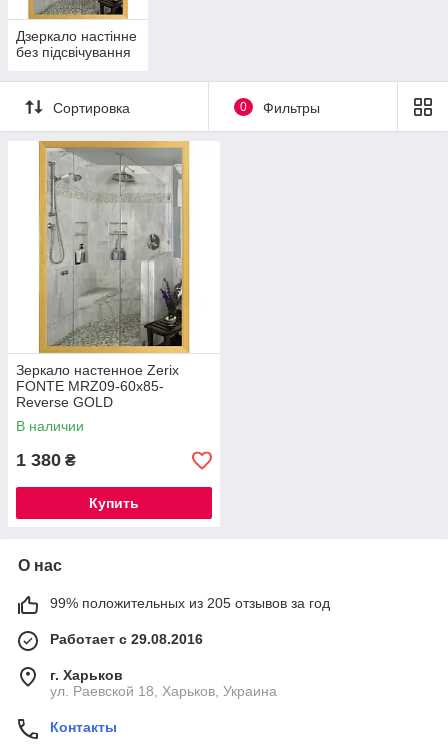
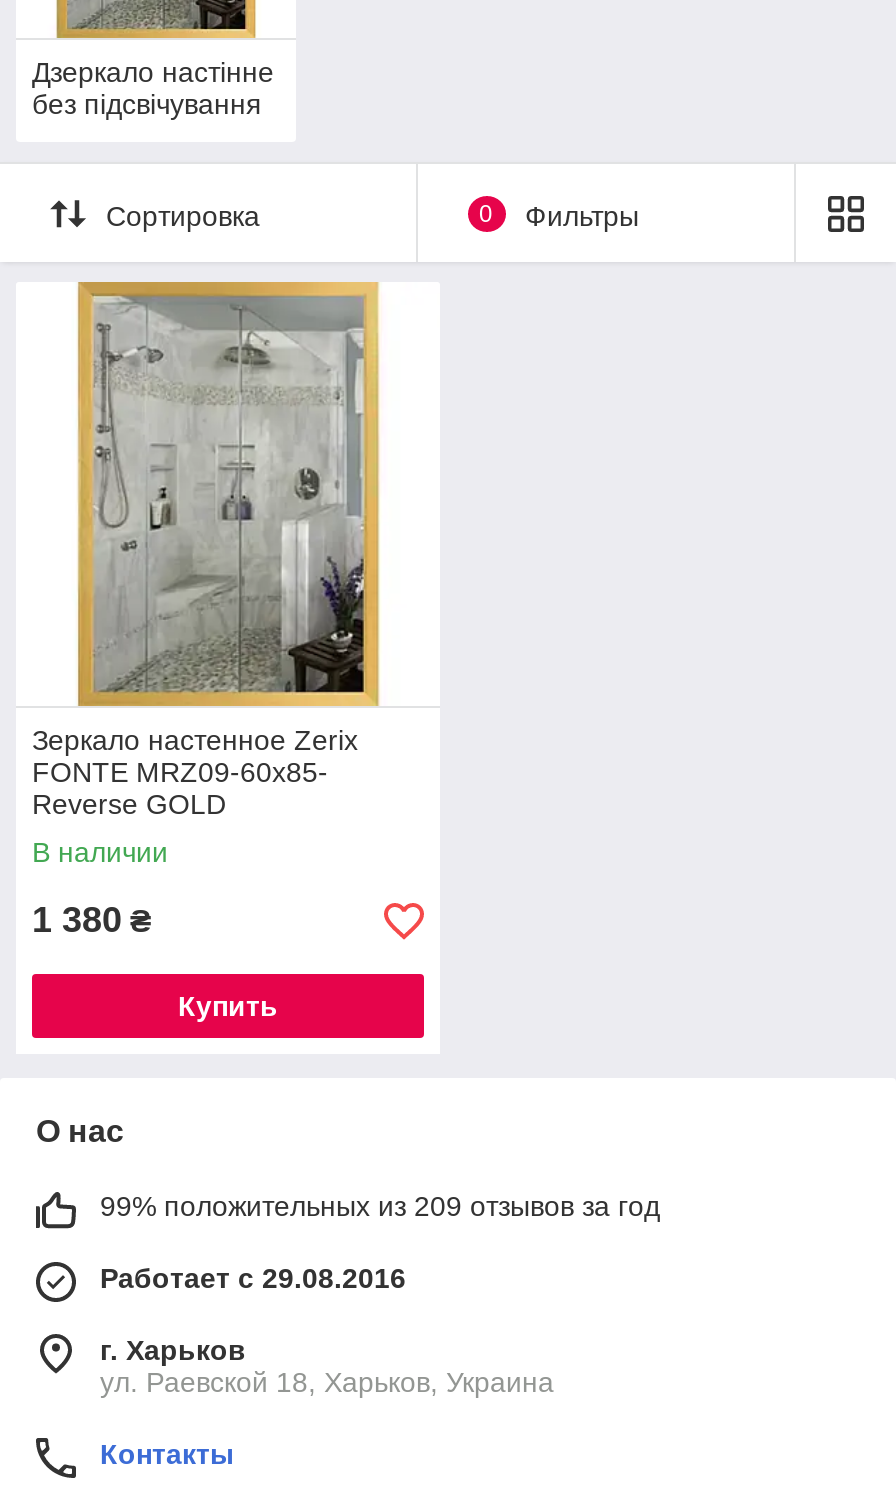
[50,595,330,611] 99% положительных из 205 отзывов за год -> [100,1190,660,1222] 99% положительных из 209 отзывов за год

